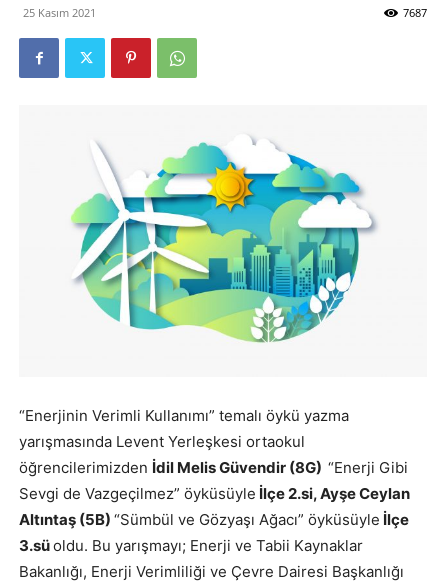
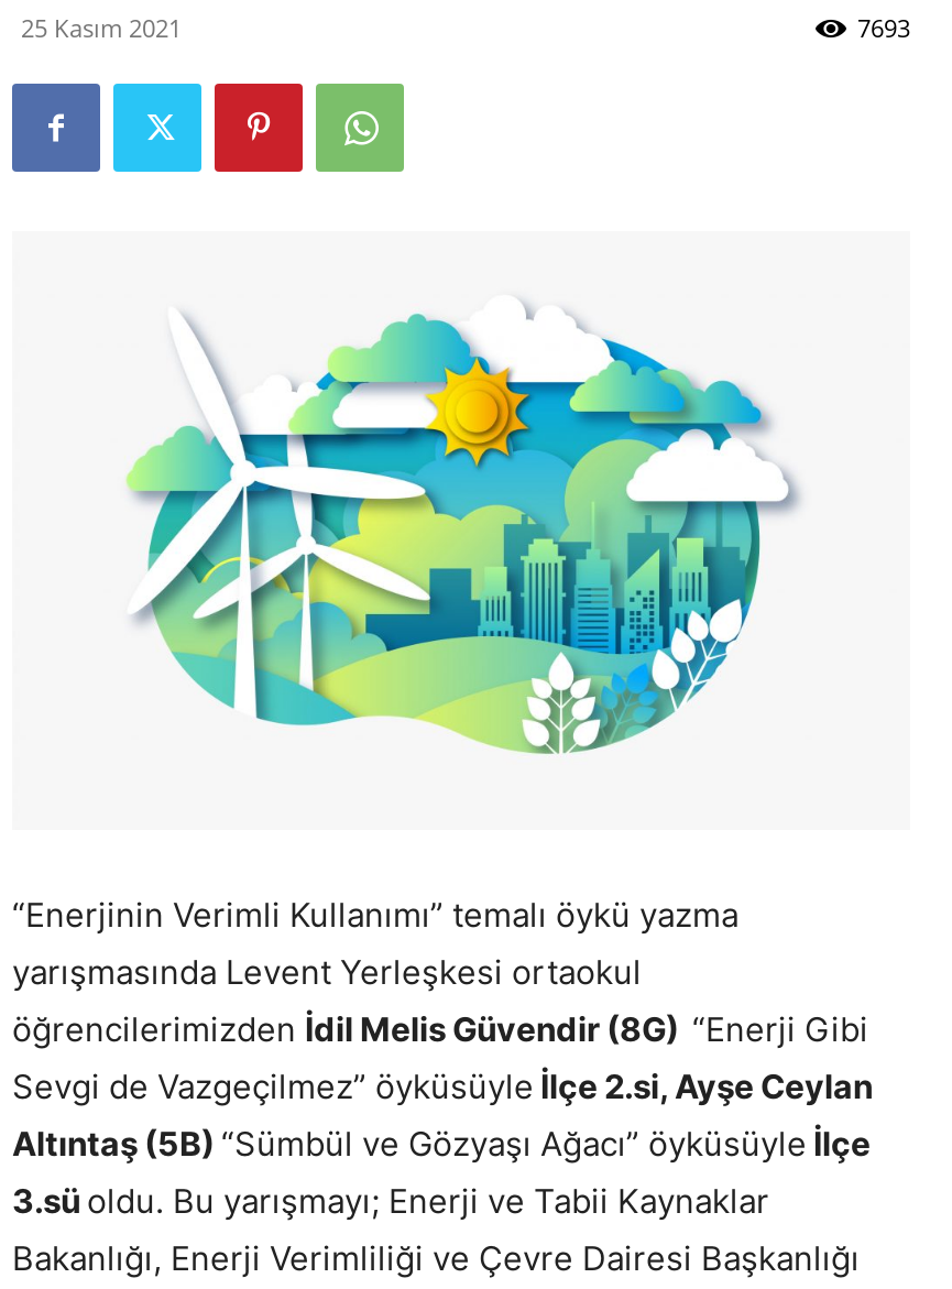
[403,5,427,20] 7687 -> [857,11,910,44] 7693

